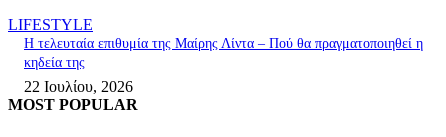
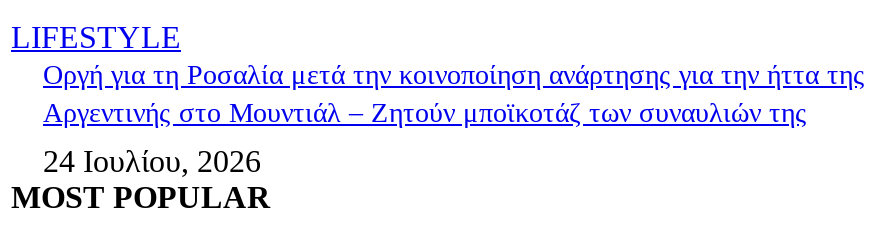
[24,36,423,70] Η τελευταία επιθυμία της Μαίρης Λίντα – Πού θα πραγματοποιηθεί η | κηδεία της -> [43,60,865,128] Οργή για τη Ροσαλία μετά την κοινοποίηση ανάρτησης για την ήττα της | Αργεντινής στο Μουντιάλ – Ζητούν μποϊκοτάζ των συναυλιών της
[24,78,133,95] 22 Ιουλίου, 2026 -> [43,144,261,178] 24 Ιουλίου, 2026

